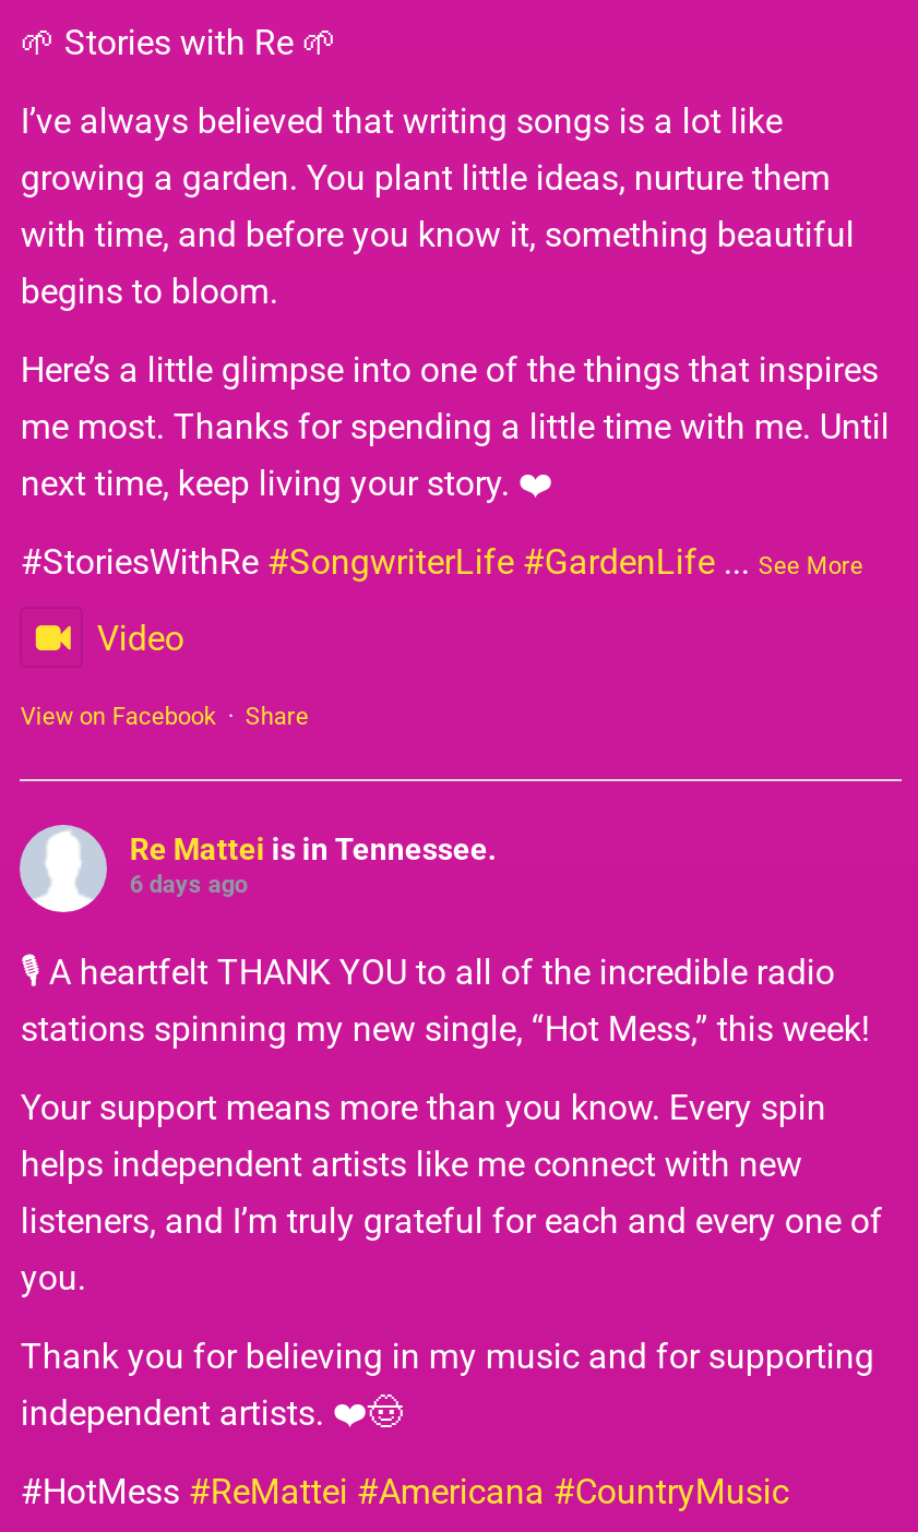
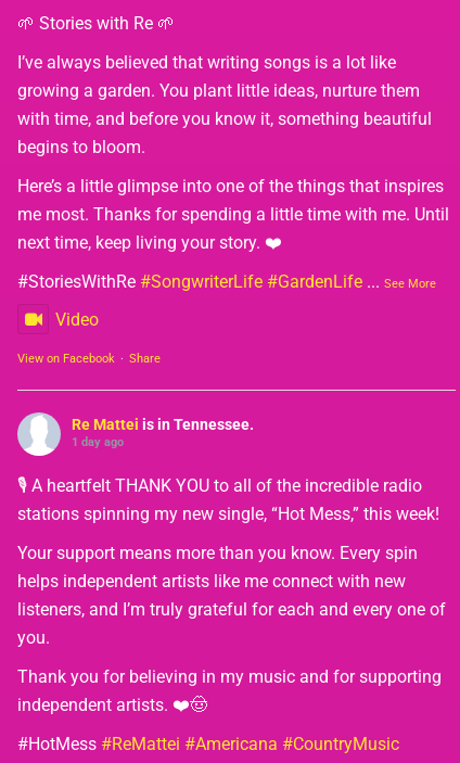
[130,870,248,898] 6 days ago -> [72,435,124,449] 1 day ago

